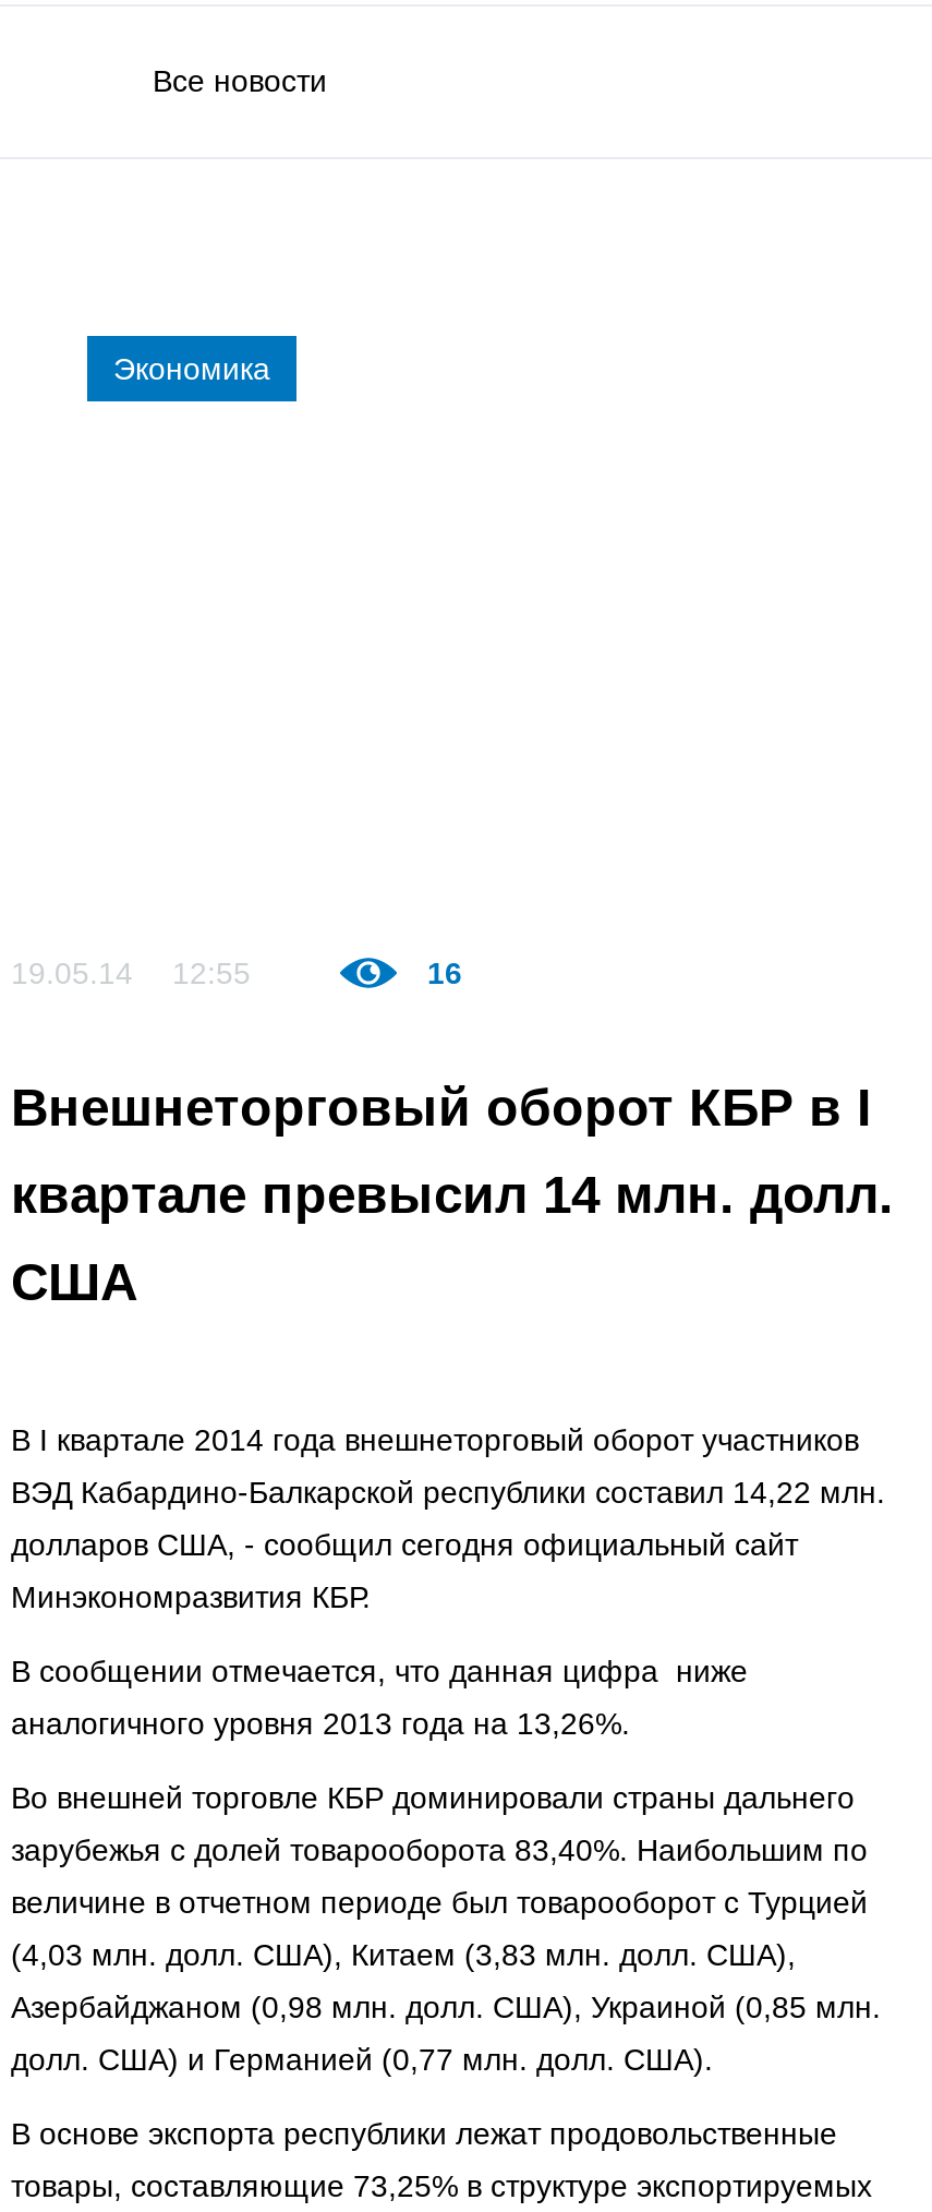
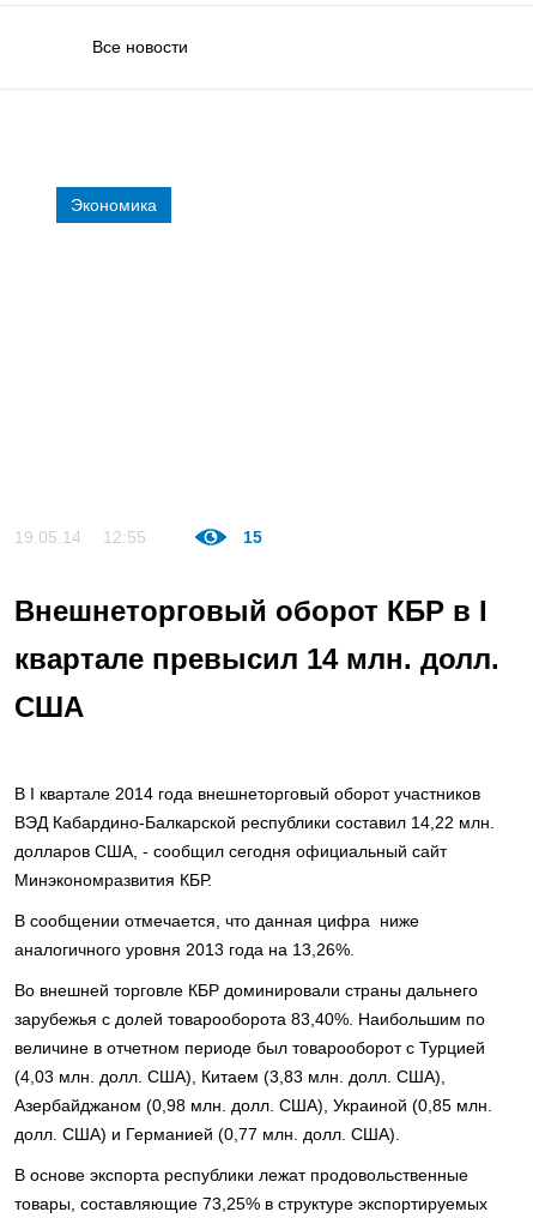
[427,955,462,990] 16 -> [243,527,262,546] 15

